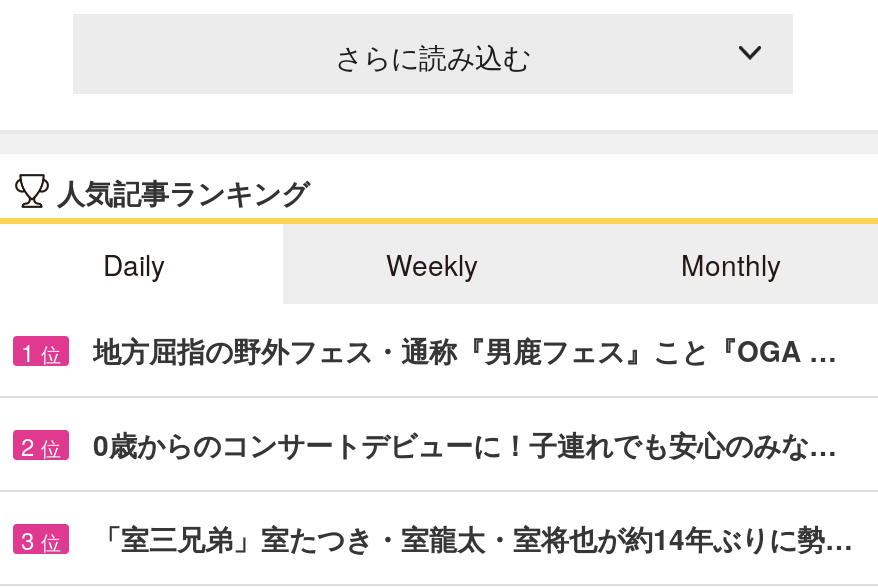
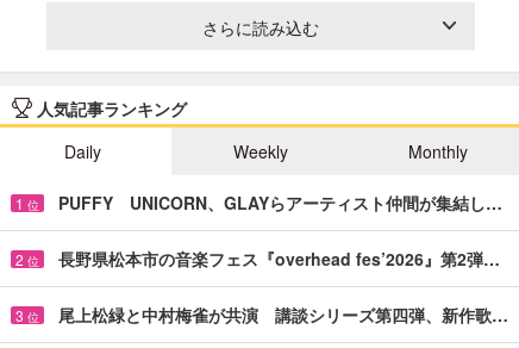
[93,330,837,370] 地方屈指の野外フェス・通称『男鹿フェス』こと『OGA … -> [58,190,502,214] PUFFY UNICORN、GLAYらアーティスト仲間が集結し…
[93,424,837,464] 0歳からのコンサートデビューに！子連れでも安心のみな… -> [58,246,500,270] 長野県松本市の音楽フェス『overhead fes’2026』第2弾…
[93,518,853,558] 「室三兄弟」室たつき・室龍太・室将也が約14年ぶりに勢… -> [58,302,508,326] 尾上松緑と中村梅雀が共演 講談シリーズ第四弾、新作歌…

